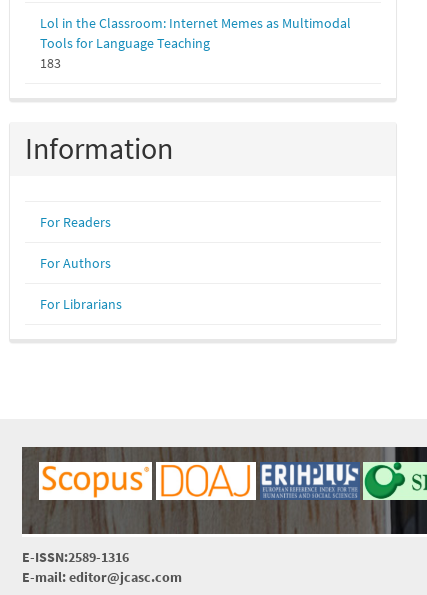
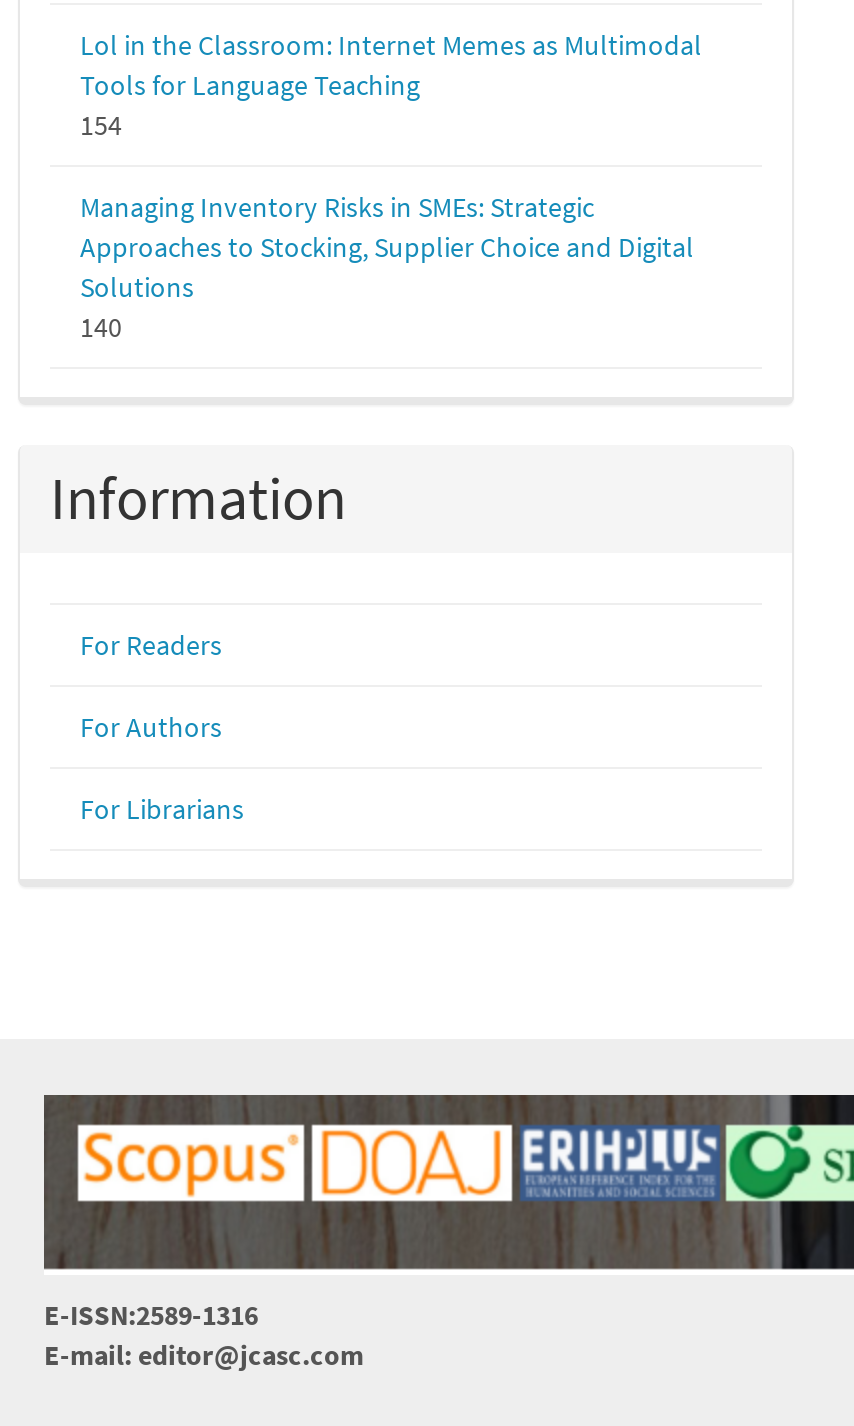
[40,54,61,72] 183 -> [80,107,694,345] 154 | Managing Inventory Risks in SMEs: Strategic | Approaches to Stocking, Supplier Choice and Digital | Solutions | 140

